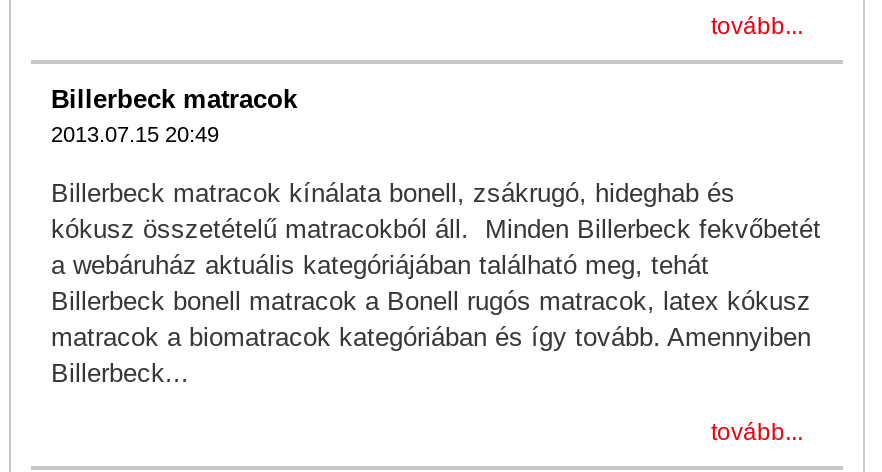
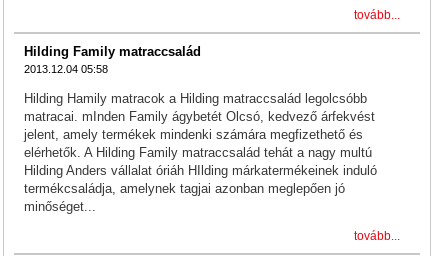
[51,83,297,145] Billerbeck matracok | 2013.07.15 20:49 -> [24,44,201,75] Hilding Family matraccsalád | 2013.12.04 05:58
[51,177,821,387] Billerbeck matracok kínálata bonell, zsákrugó, hideghab és | kókusz összetételű matracokból áll. Minden Billerbeck fekvőbetét | a webáruház aktuális kategóriájában található meg, tehát | Billerbeck bonell matracok a Bonell rugós matracok, latex kókusz | matracok a biomatracok kategóriában és így tovább. Amennyiben | Billerbeck... -> [24,91,377,214] Hilding Hamily matracok a Hilding matraccsalád legolcsóbb | matracai. mInden Family ágybetét Olcsó, kedvező árfekvést | jelent, amely termékek mindenki számára megfizethető és | elérhetők. A Hilding Family matraccsalád tehát a nagy multú | Hilding Anders vállalat óriáh HIlding márkatermékeinek induló | termékcsaládja, amelynek tagjai azonban meglepően jó | minőséget...

